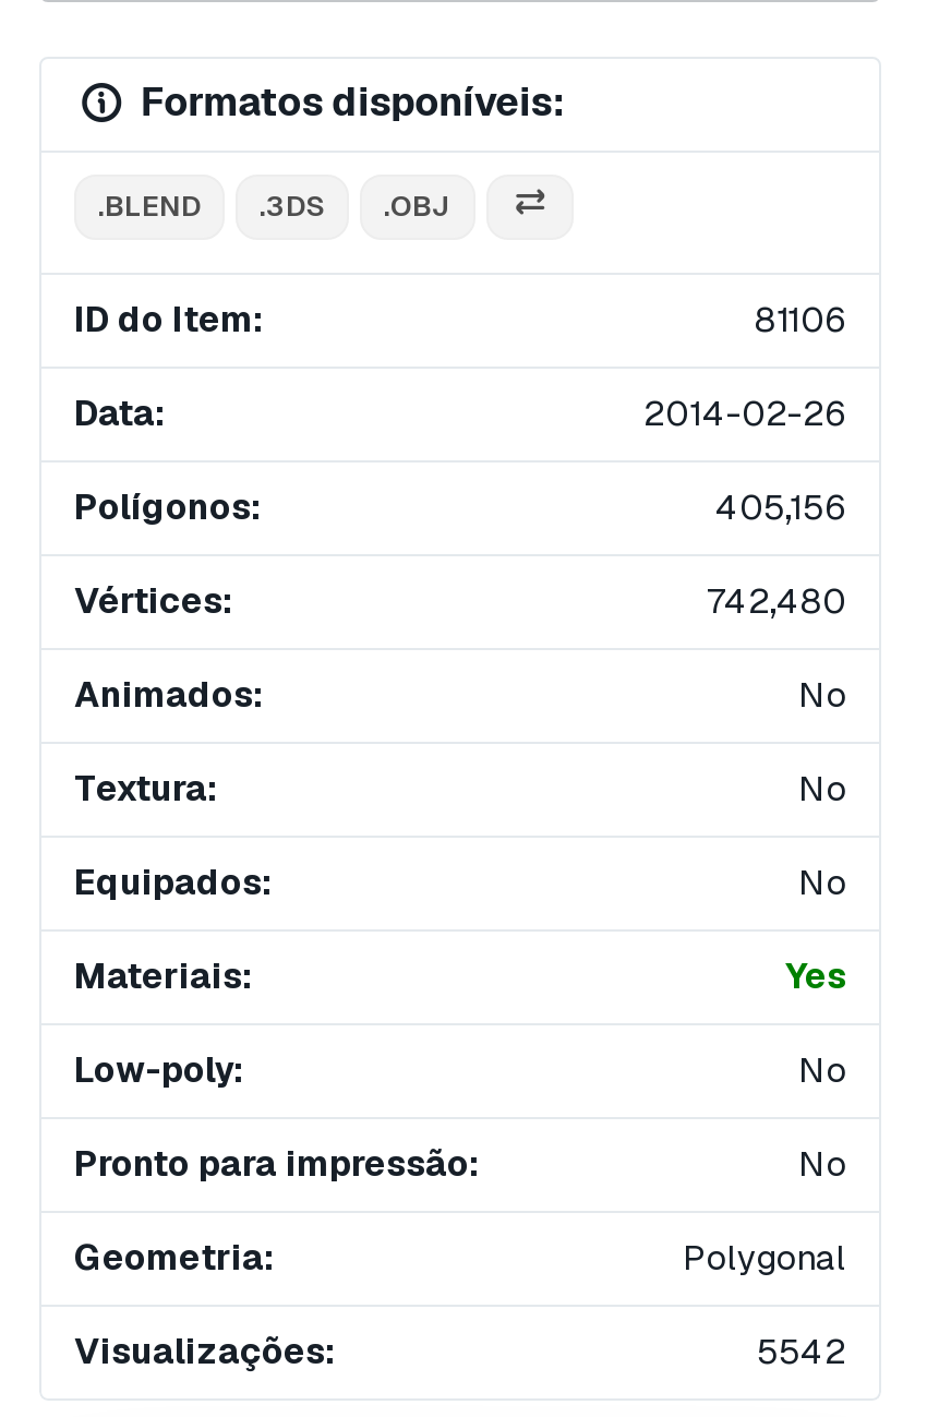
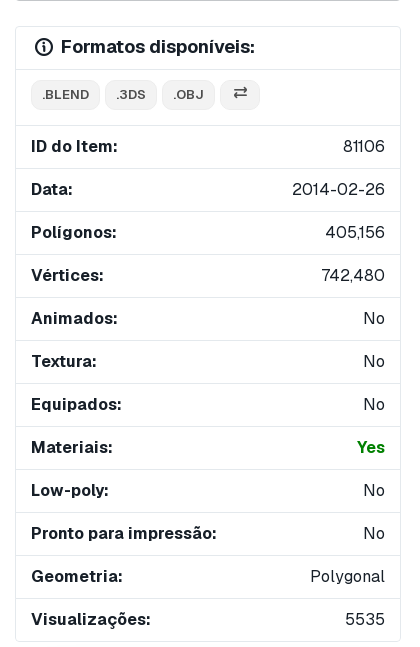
[757,1329,846,1374] 5542 -> [345,609,385,630] 5535

